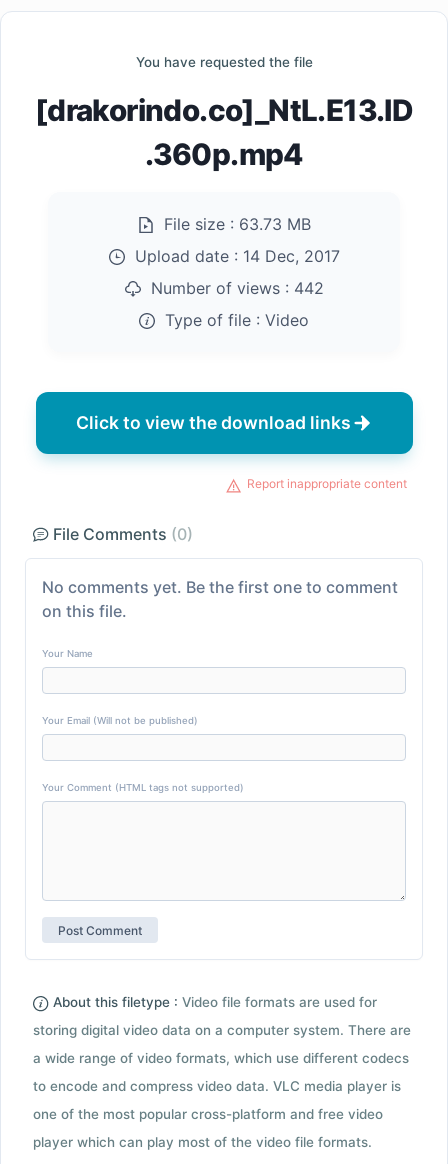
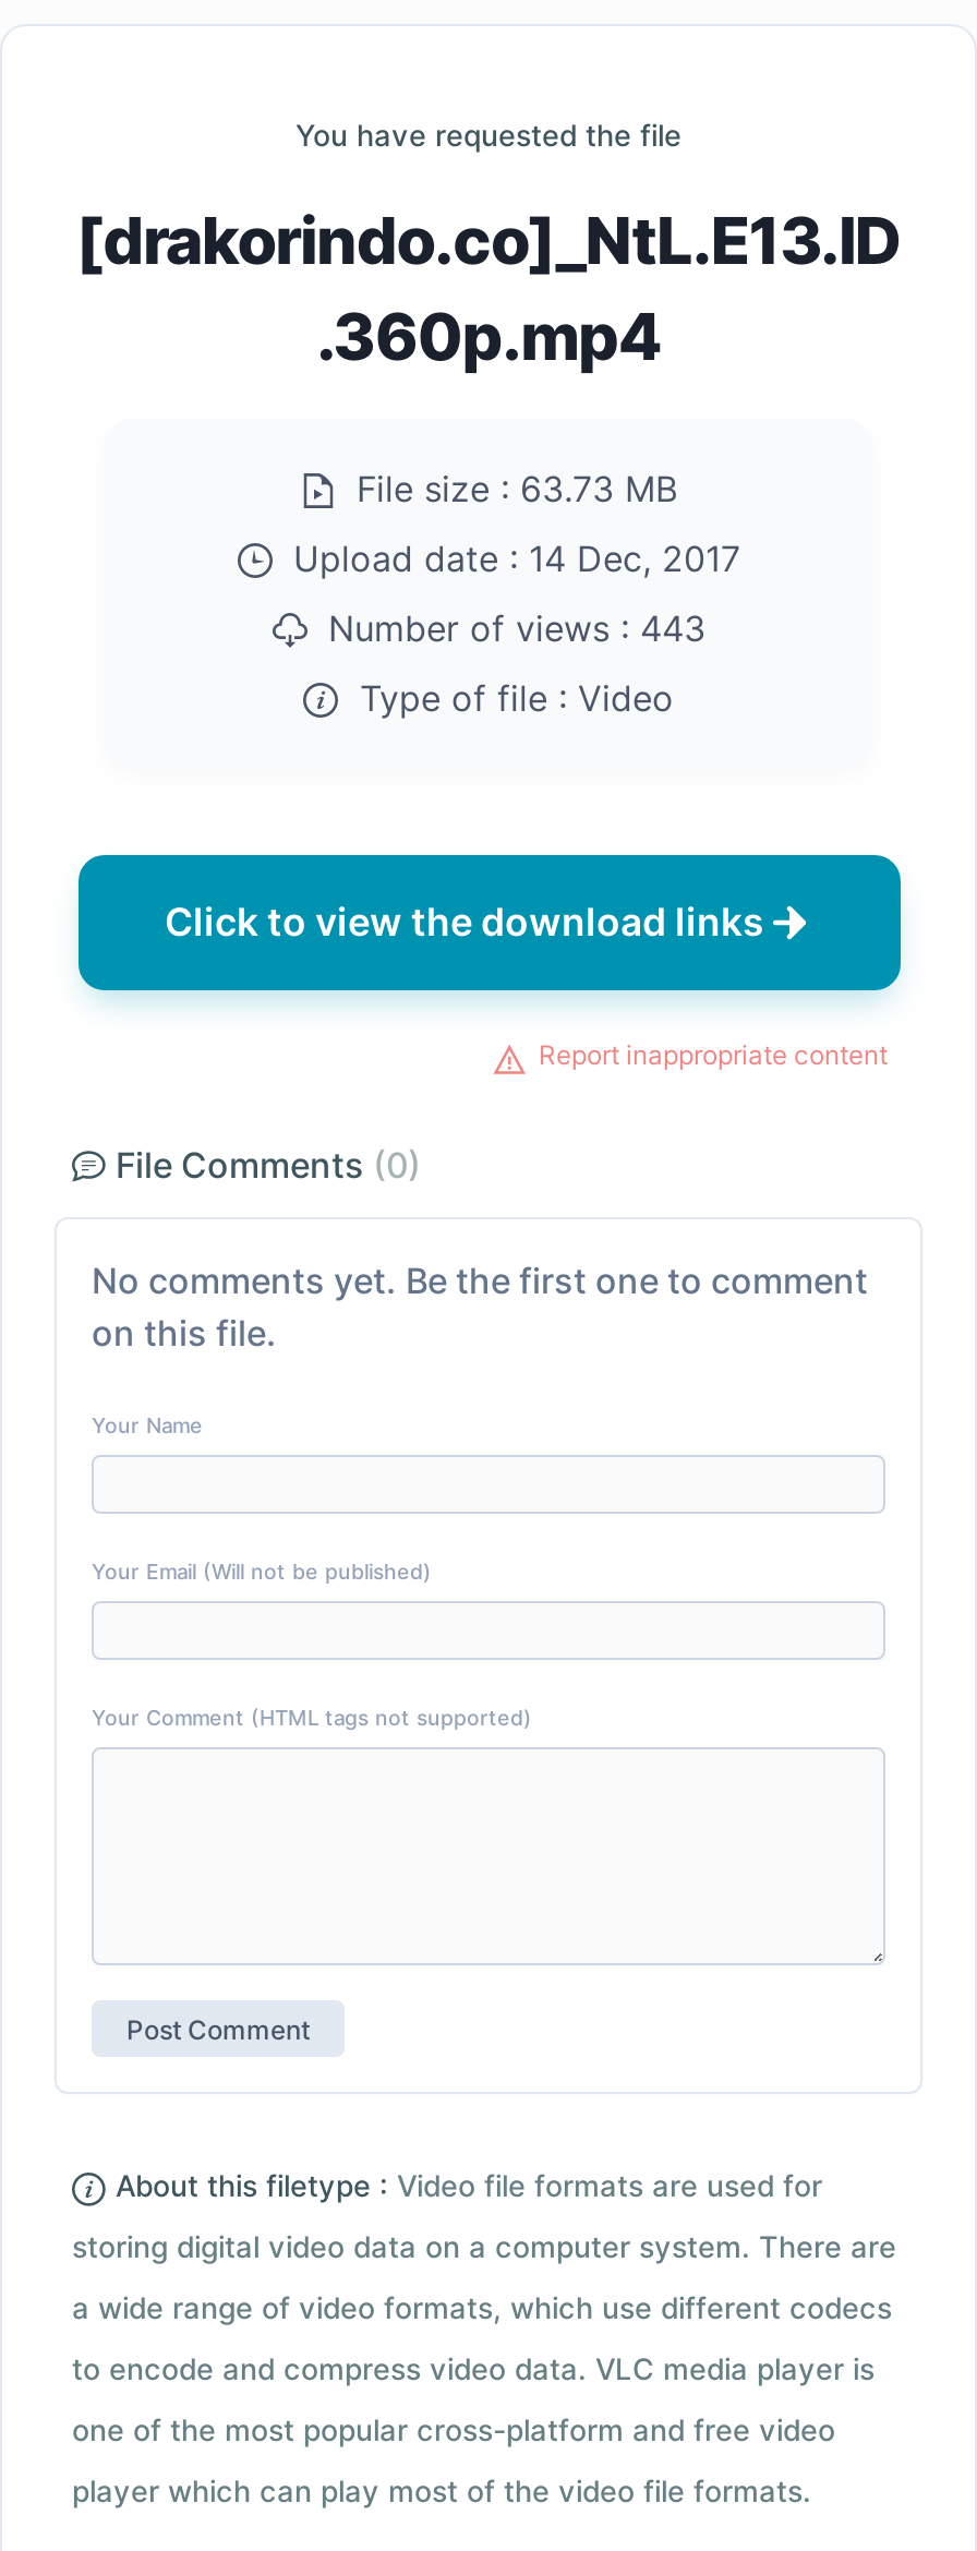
[140,278,323,298] Number of views : 442 -> [306,606,705,650] Number of views : 443

